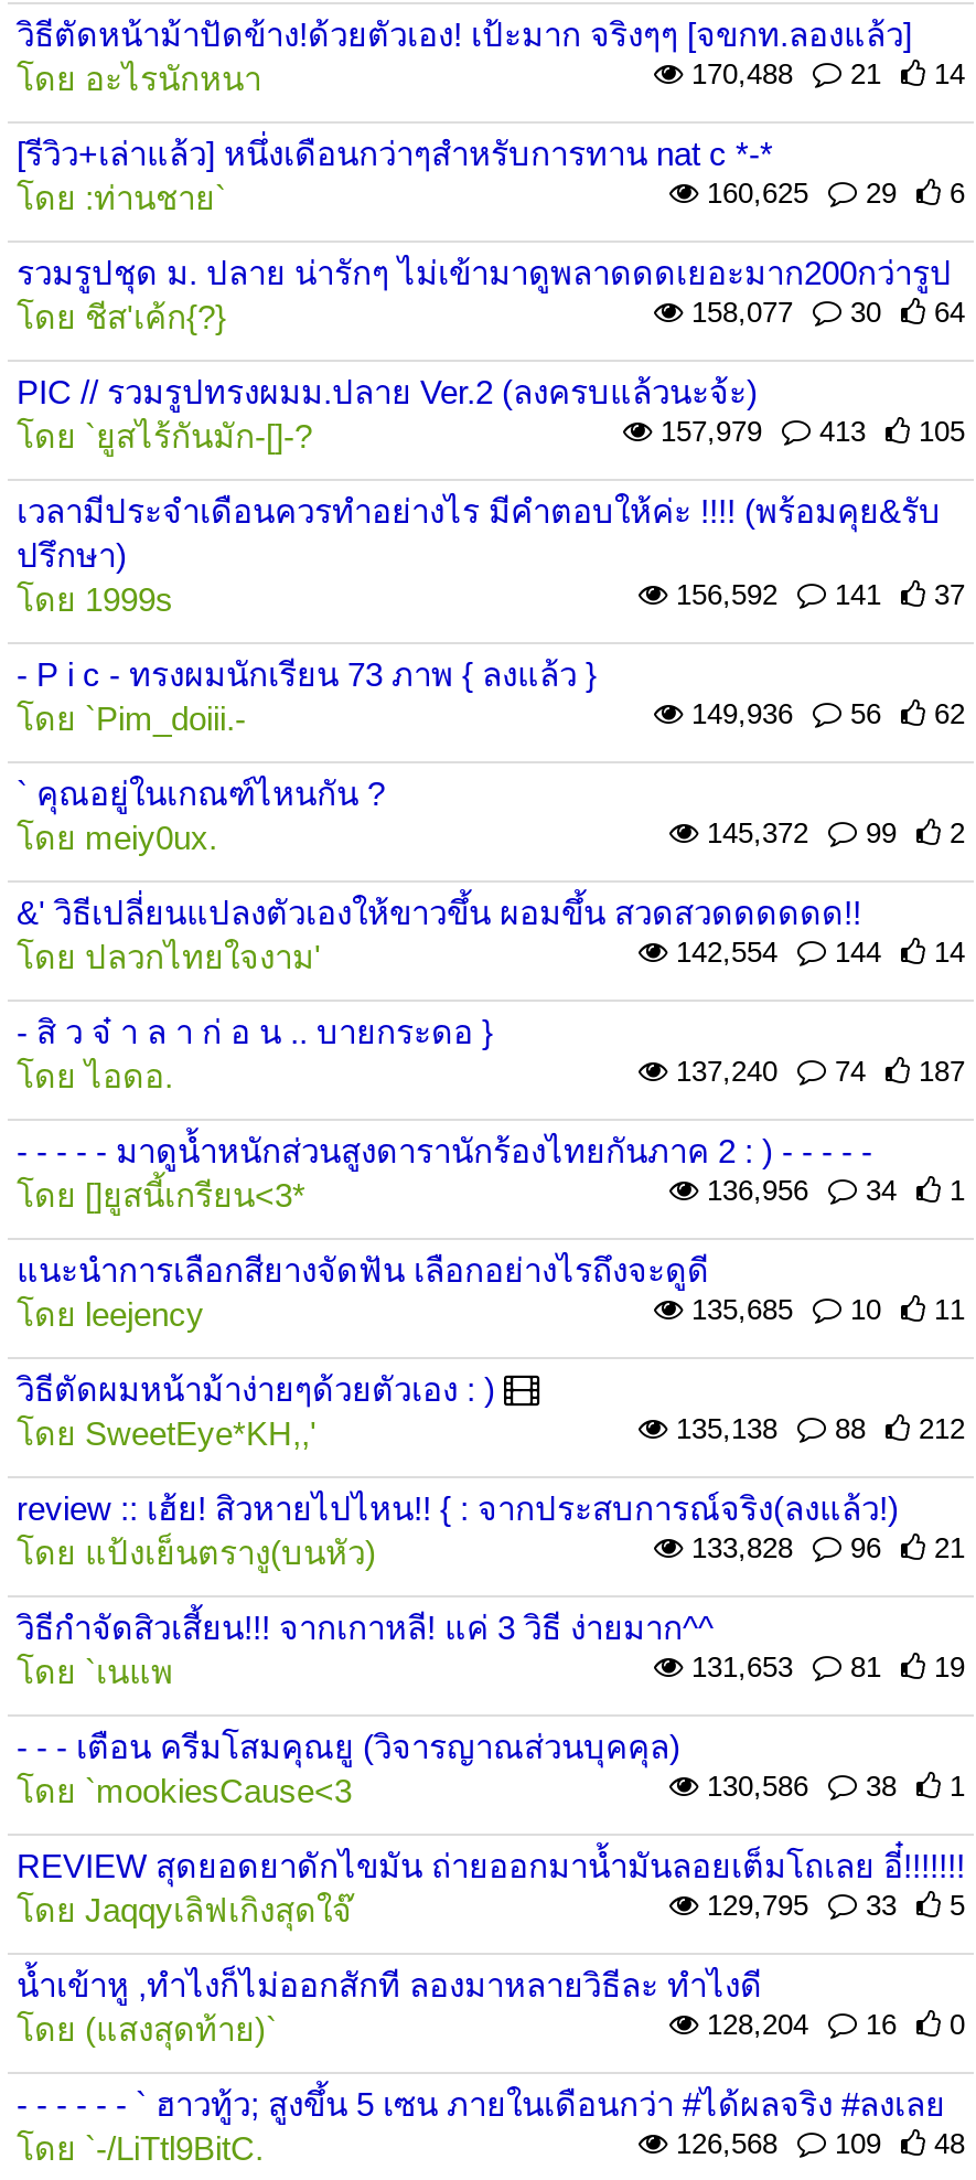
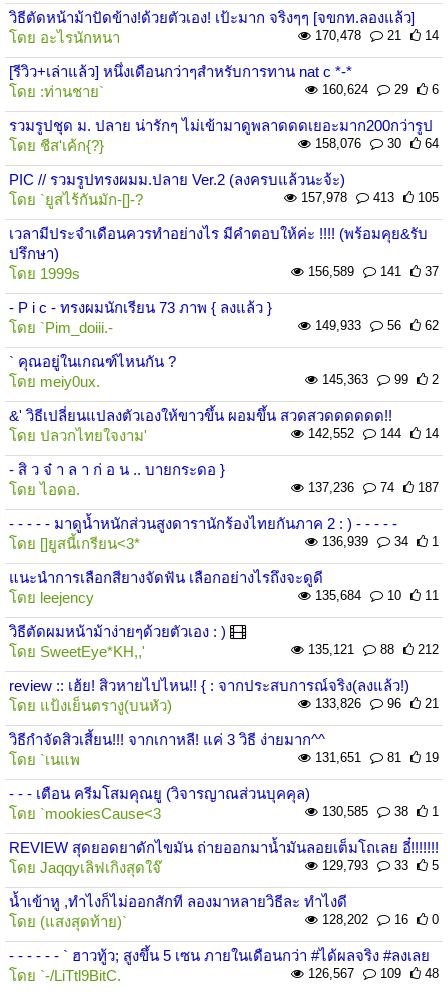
[683,57,965,90] 170,488 21 14 -> [311,28,439,43] 170,478 21 14
[698,177,965,210] 160,625 29 6 -> [318,82,439,97] 160,624 29 6
[683,296,965,329] 158,077 30 64 -> [311,136,439,151] 158,076 30 64
[652,415,965,448] 157,979 413 105 -> [297,190,439,205] 157,978 413 105
[667,578,965,611] 156,592 141 37 -> [304,264,439,279] 156,589 141 37
[683,697,965,730] 149,936 56 62 -> [311,318,439,333] 149,933 56 62
[698,816,965,849] 145,372 99 2 -> [318,372,439,387] 145,363 99 2
[667,936,965,969] 142,554 144 14 -> [304,426,439,441] 142,552 144 14
[667,1055,965,1088] 137,240 74 187 -> [304,480,439,495] 137,236 74 187
[698,1174,965,1207] 136,956 34 1 -> [318,534,439,549] 136,939 34 1
[683,1293,965,1326] 135,685 10 11 -> [311,588,439,603] 135,684 10 11
[667,1412,965,1445] 135,138 88 212 -> [304,642,439,657] 135,121 88 212
[683,1531,965,1564] 133,828 96 21 -> [311,696,439,711] 133,826 96 21
[683,1650,965,1684] 131,653 81 19 -> [311,750,439,765] 131,651 81 19
[698,1770,965,1803] 130,586 38 1 -> [318,804,439,819] 130,585 38 1
[698,1889,965,1922] 129,795 33 5 -> [318,858,439,873] 129,793 33 5
[698,2008,965,2041] 128,204 16 0 -> [318,912,439,927] 128,202 16 0
[667,2127,965,2160] 126,568 109 48 -> [304,966,439,981] 126,567 109 48

